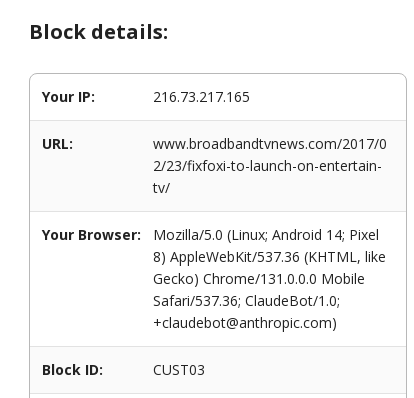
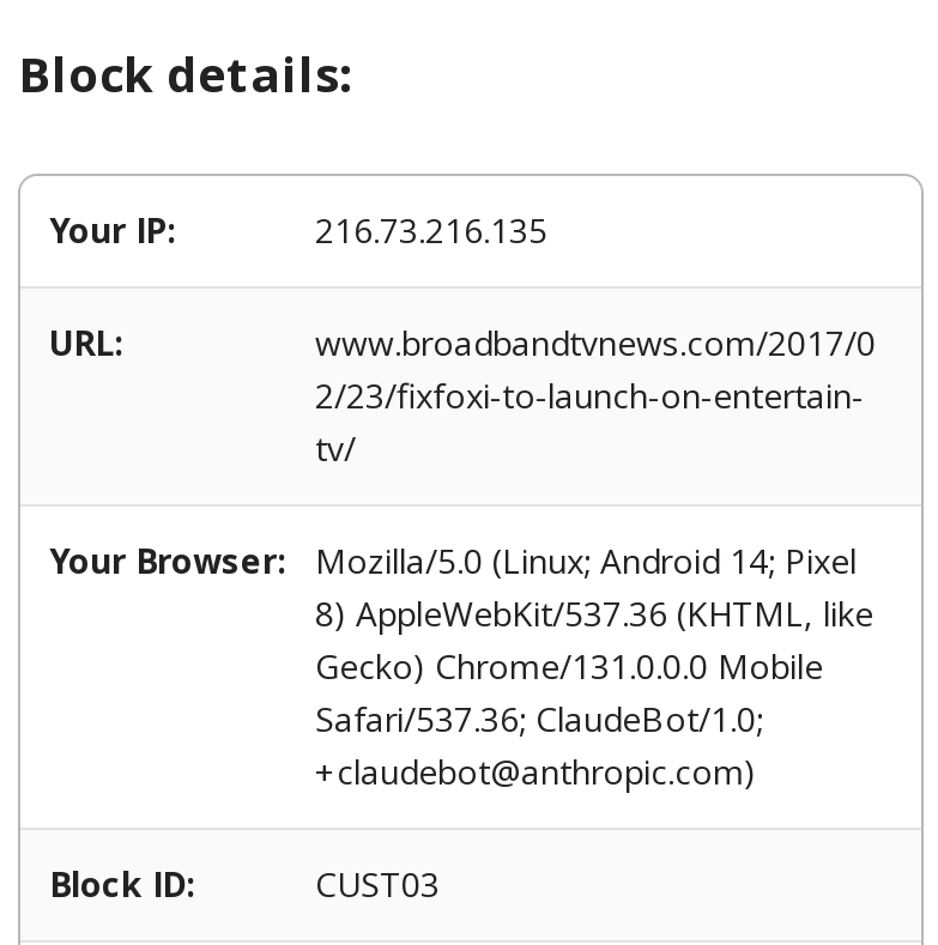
[153,87,250,106] 216.73.217.165 -> [315,207,547,253] 216.73.216.135

